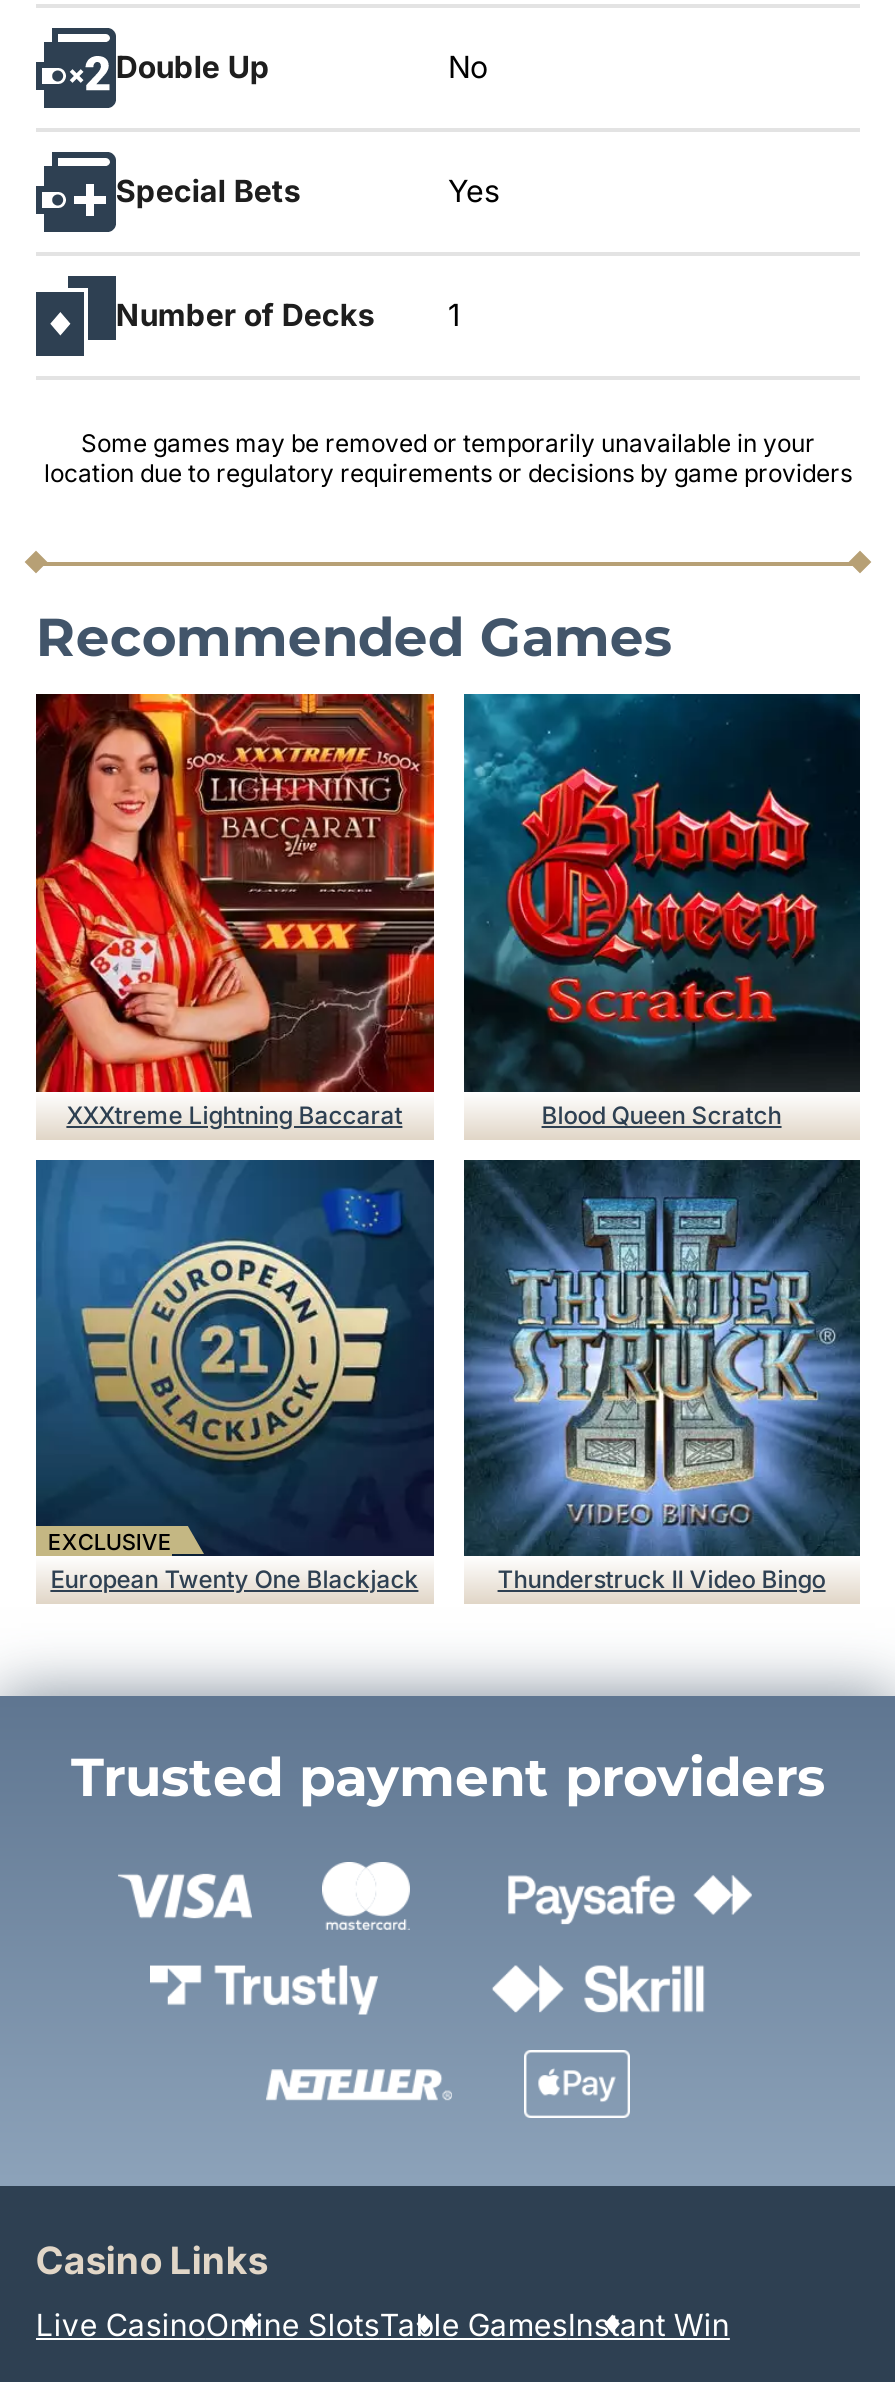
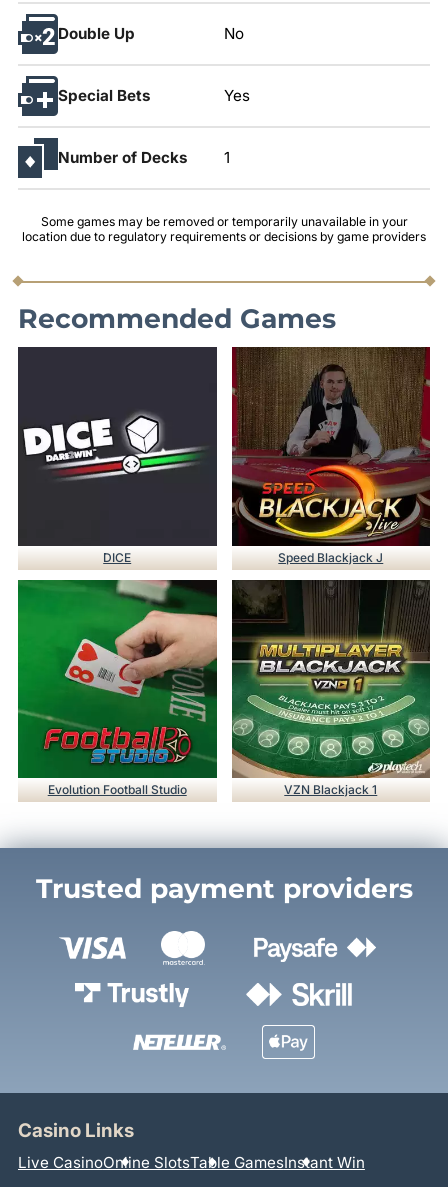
[34,692,782,1129] [image] | XXXtreme Lightning Baccarat | Blood Queen Scratch -> [17,346,383,564] [image] | DICE | Speed Blackjack J
[462,692,862,1092] [image] -> [231,346,431,546] [image]
[36,1158,826,1594] [image] | EXCLUSIVE | European Twenty One Blackjack | Thunderstruck II Video Bingo -> [18,579,377,797] [image] | Evolution Football Studio | VZN Blackjack 1
[462,1160,862,1556] [image] -> [231,580,431,778] [image]

